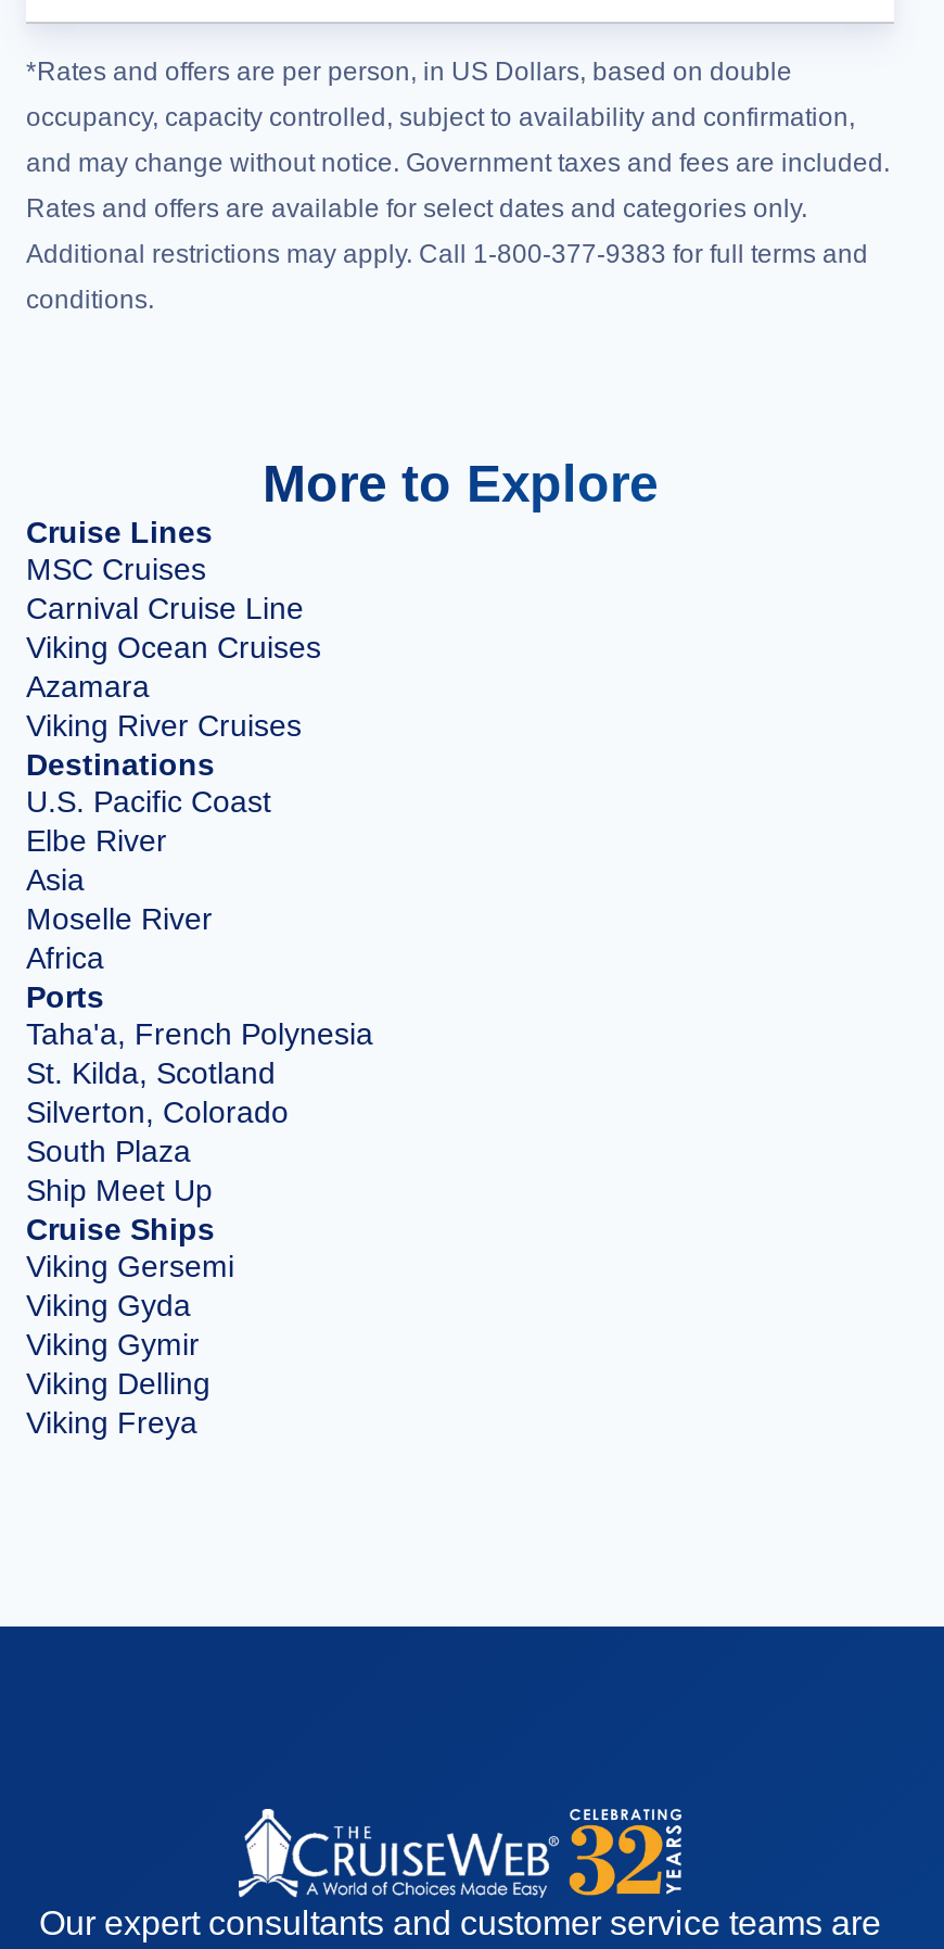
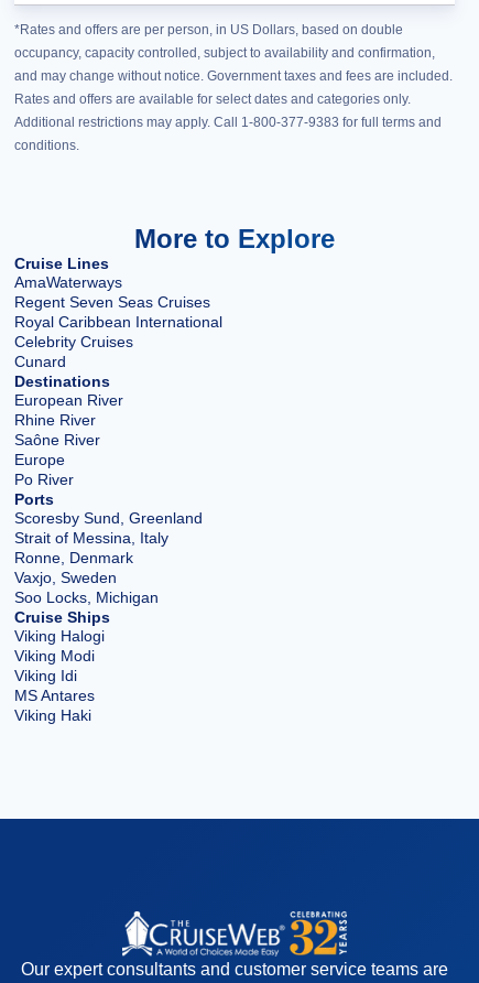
[26,550,321,742] MSC Cruises | Carnival Cruise Line | Viking Ocean Cruises | Azamara | Viking River Cruises -> [14,273,222,370] AmaWaterways | Regent Seven Seas Cruises | Royal Caribbean International | Celebrity Cruises | Cunard
[26,783,271,974] U.S. Pacific Coast | Elbe River | Asia | Moselle River | Africa -> [14,391,123,488] European River | Rhine River | Saône River | Europe | Po River
[26,1015,373,1206] Taha'a, French Polynesia | St. Kilda, Scotland | Silverton, Colorado | South Plaza | Ship Meet Up -> [14,509,203,606] Scoresby Sund, Greenland | Strait of Messina, Italy | Ronne, Denmark | Vaxjo, Sweden | Soo Locks, Michigan
[26,1248,234,1439] Viking Gersemi | Viking Gyda | Viking Gymir | Viking Delling | Viking Freya -> [14,626,105,723] Viking Halogi | Viking Modi | Viking Idi | MS Antares | Viking Haki

